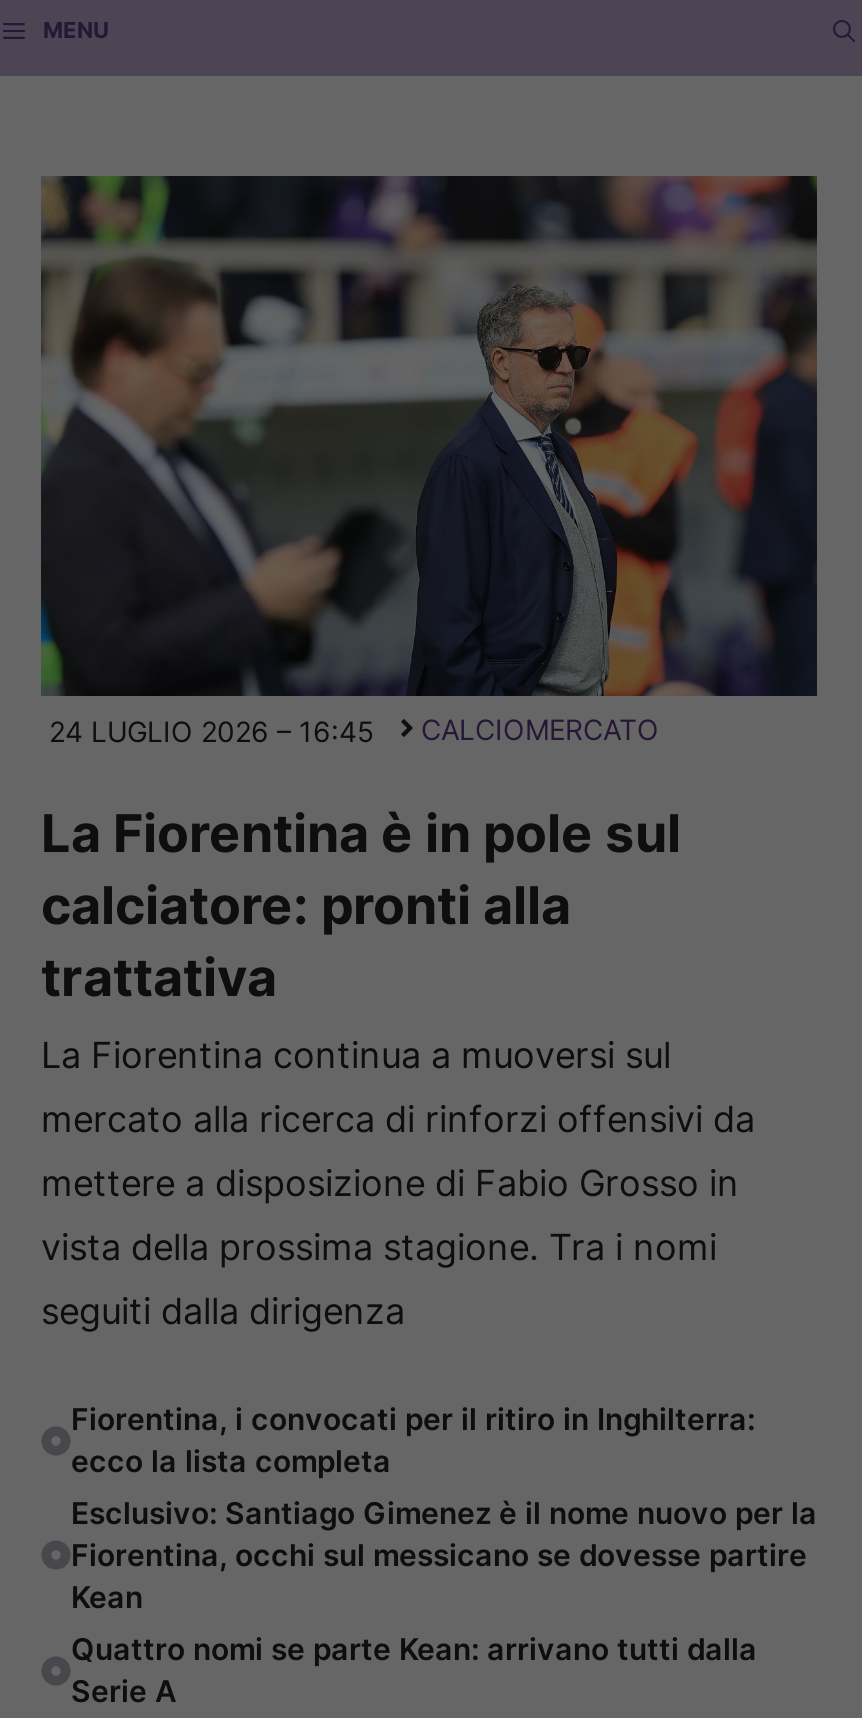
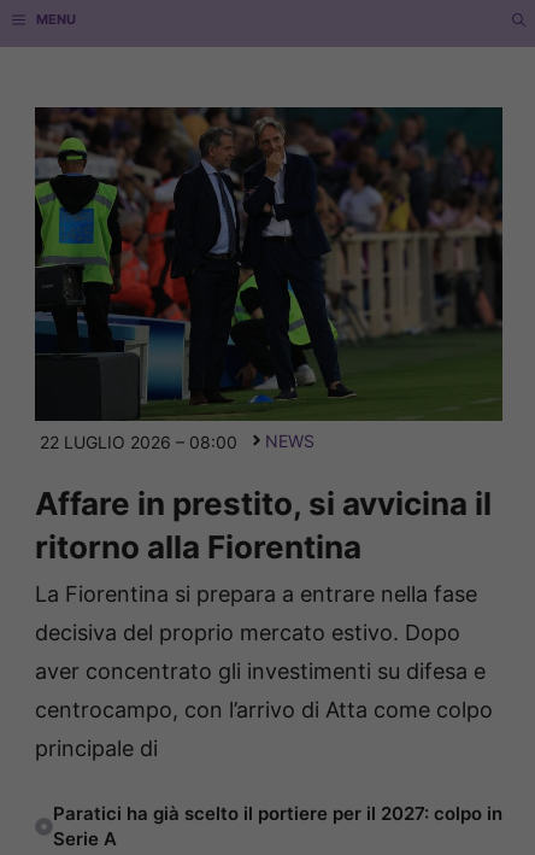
[39,174,819,748] [image] | 24 LUGLIO 2026 – 16:45 | CALCIOMERCATO -> [34,106,502,452] [image] | 22 LUGLIO 2026 – 08:00 | NEWS
[41,802,681,1076] La Fiorentina è in pole sul | calciatore: pronti alla | trattativa | La Fiorentina continua a muoversi sul -> [35,485,492,607] Affare in prestito, si avvicina il | ritorno alla Fiorentina | La Fiorentina si prepara a entrare nella fase
[41,1098,755,1140] mercato alla ricerca di rinforzi offensivi da -> [35,620,460,645] decisiva del proprio mercato estivo. Dopo
[41,1162,739,1204] mettere a disposizione di Fabio Grosso in -> [35,659,486,684] aver concentrato gli investimenti su difesa e
[41,1226,717,1268] vista della prossima stagione. Tra i nomi -> [35,697,493,722] centrocampo, con l’arrivo di Atta come colpo
[41,1290,405,1332] seguiti dalla dirigenza -> [35,736,158,761] principale di
[71,1400,817,1668] Fiorentina, i convocati per il ritiro in Inghilterra: | ecco la lista completa | Esclusivo: Santiago Gimenez è il nome nuovo per la | Fiorentina, occhi sul messicano se dovesse partire | Kean | Quattro nomi se parte Kean: arrivano tutti dalla -> [53,802,502,825] Paratici ha già scelto il portiere per il 2027: colpo in

